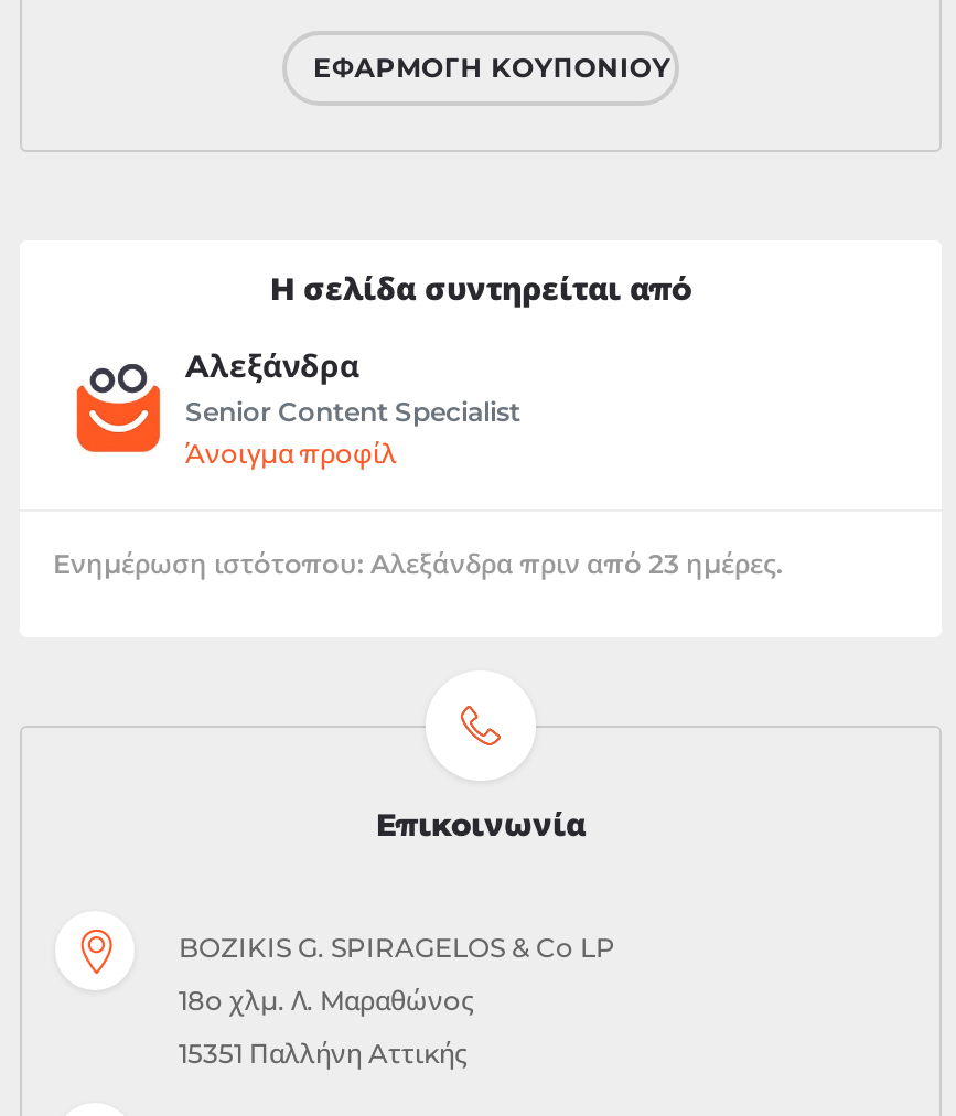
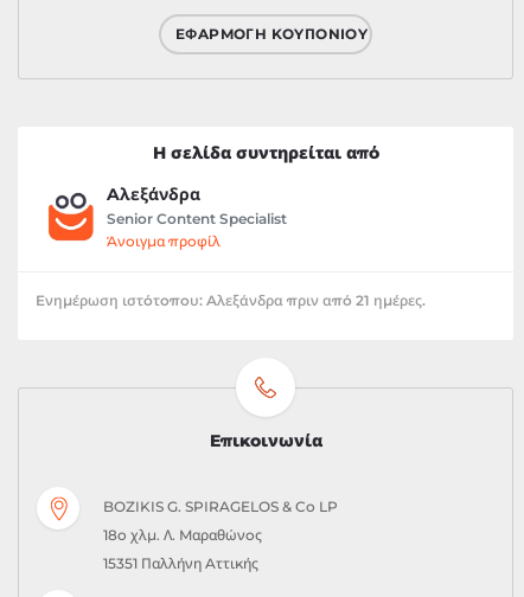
[53,547,783,580] Ενημέρωση ιστότοπου: Αλεξάνδρα πριν από 23 ημέρες. -> [36,291,426,309] Ενημέρωση ιστότοπου: Αλεξάνδρα πριν από 21 ημέρες.

